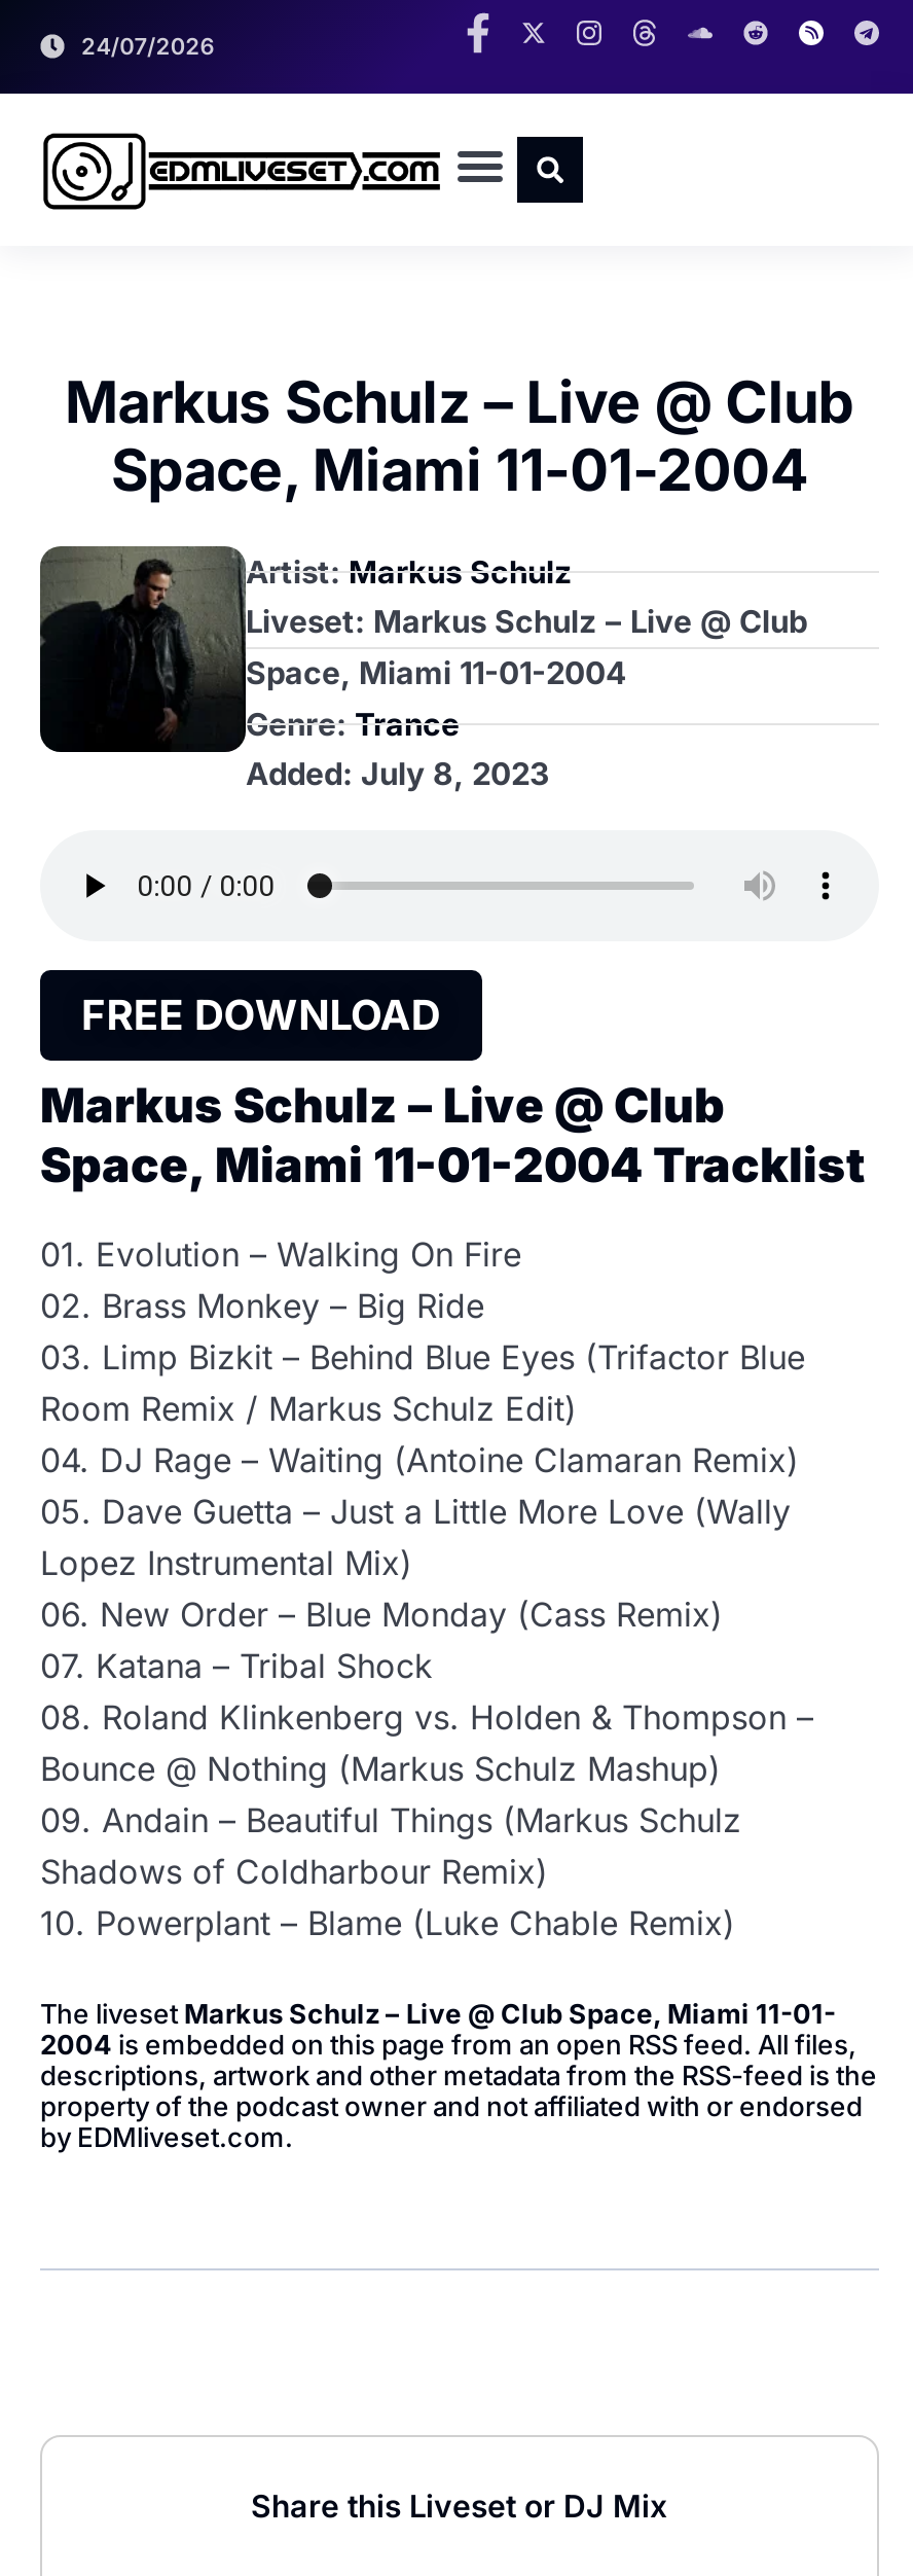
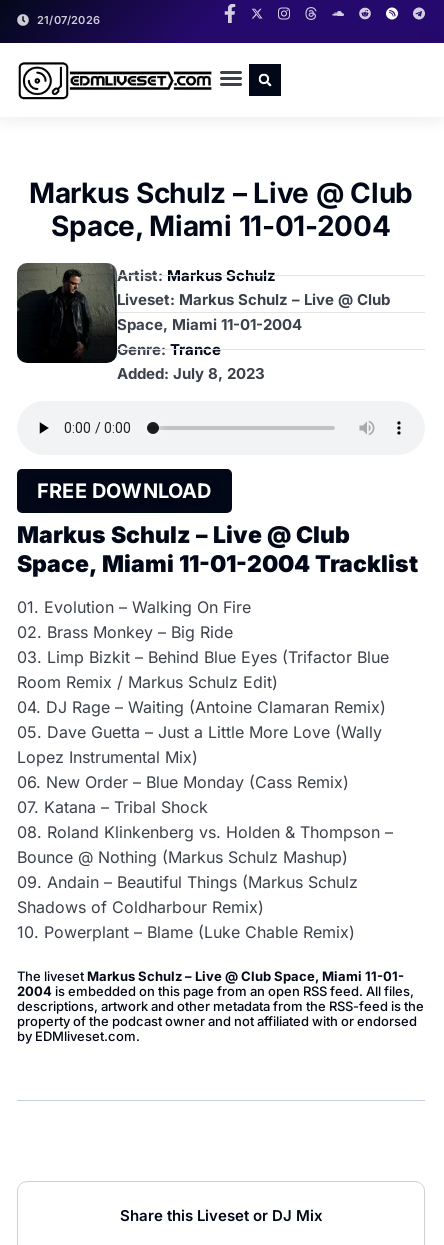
[81,31,215,60] 24/07/2026 -> [37,13,100,27] 21/07/2026

